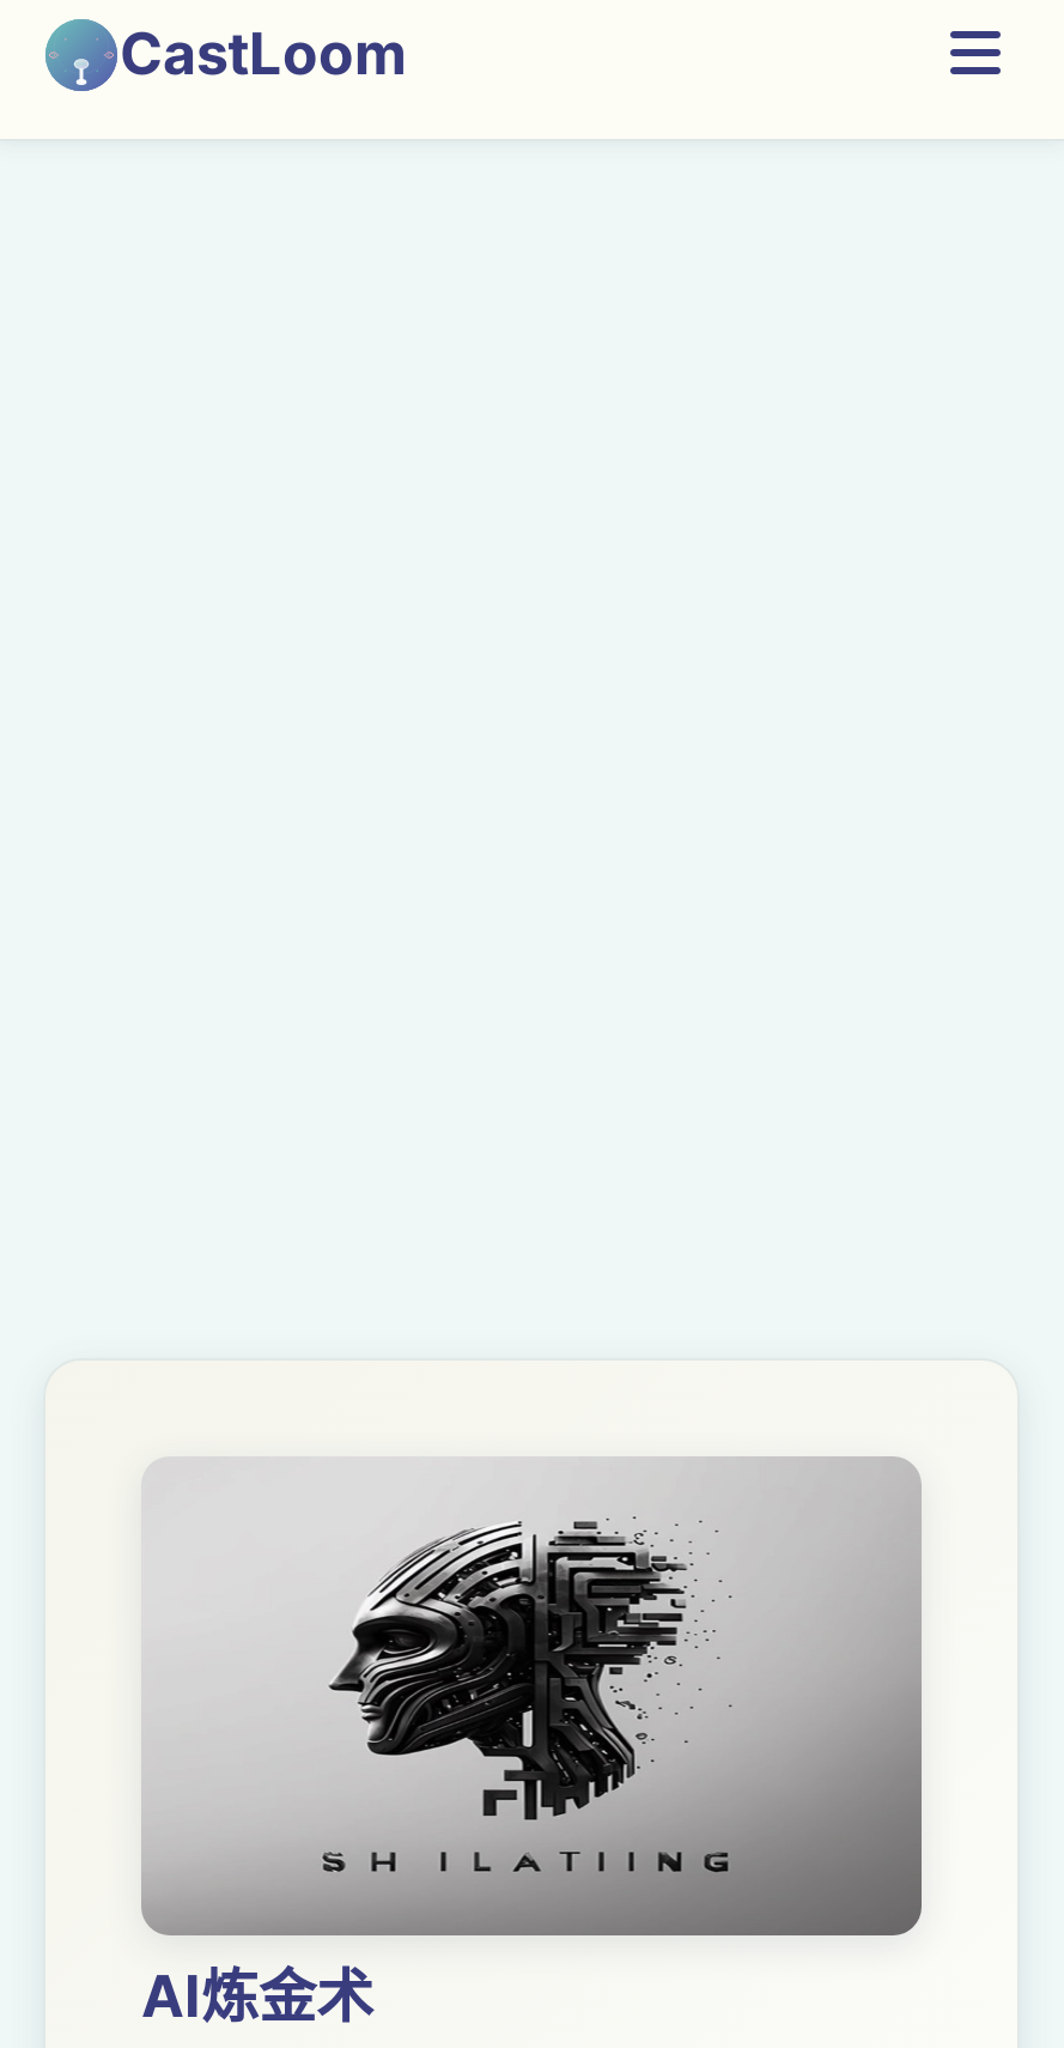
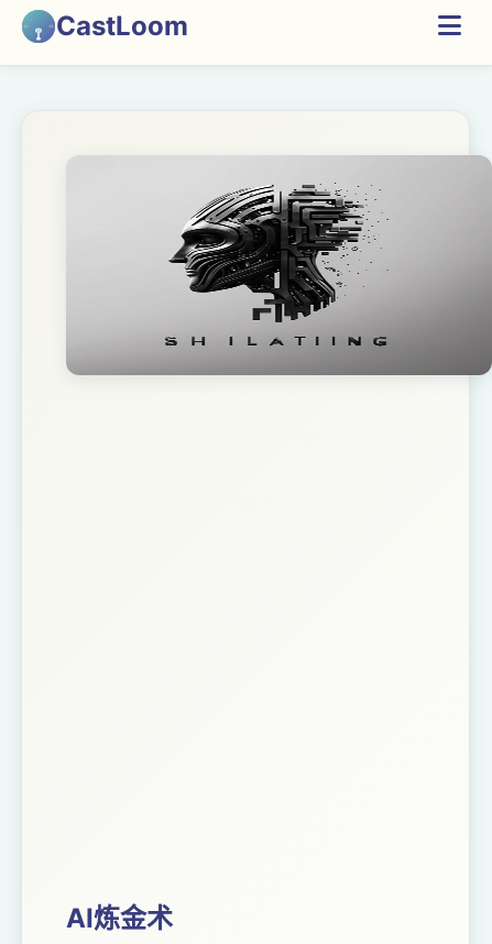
none -> [65,154,489,377] [image]
[139,1456,924,1938] [image] -> none

